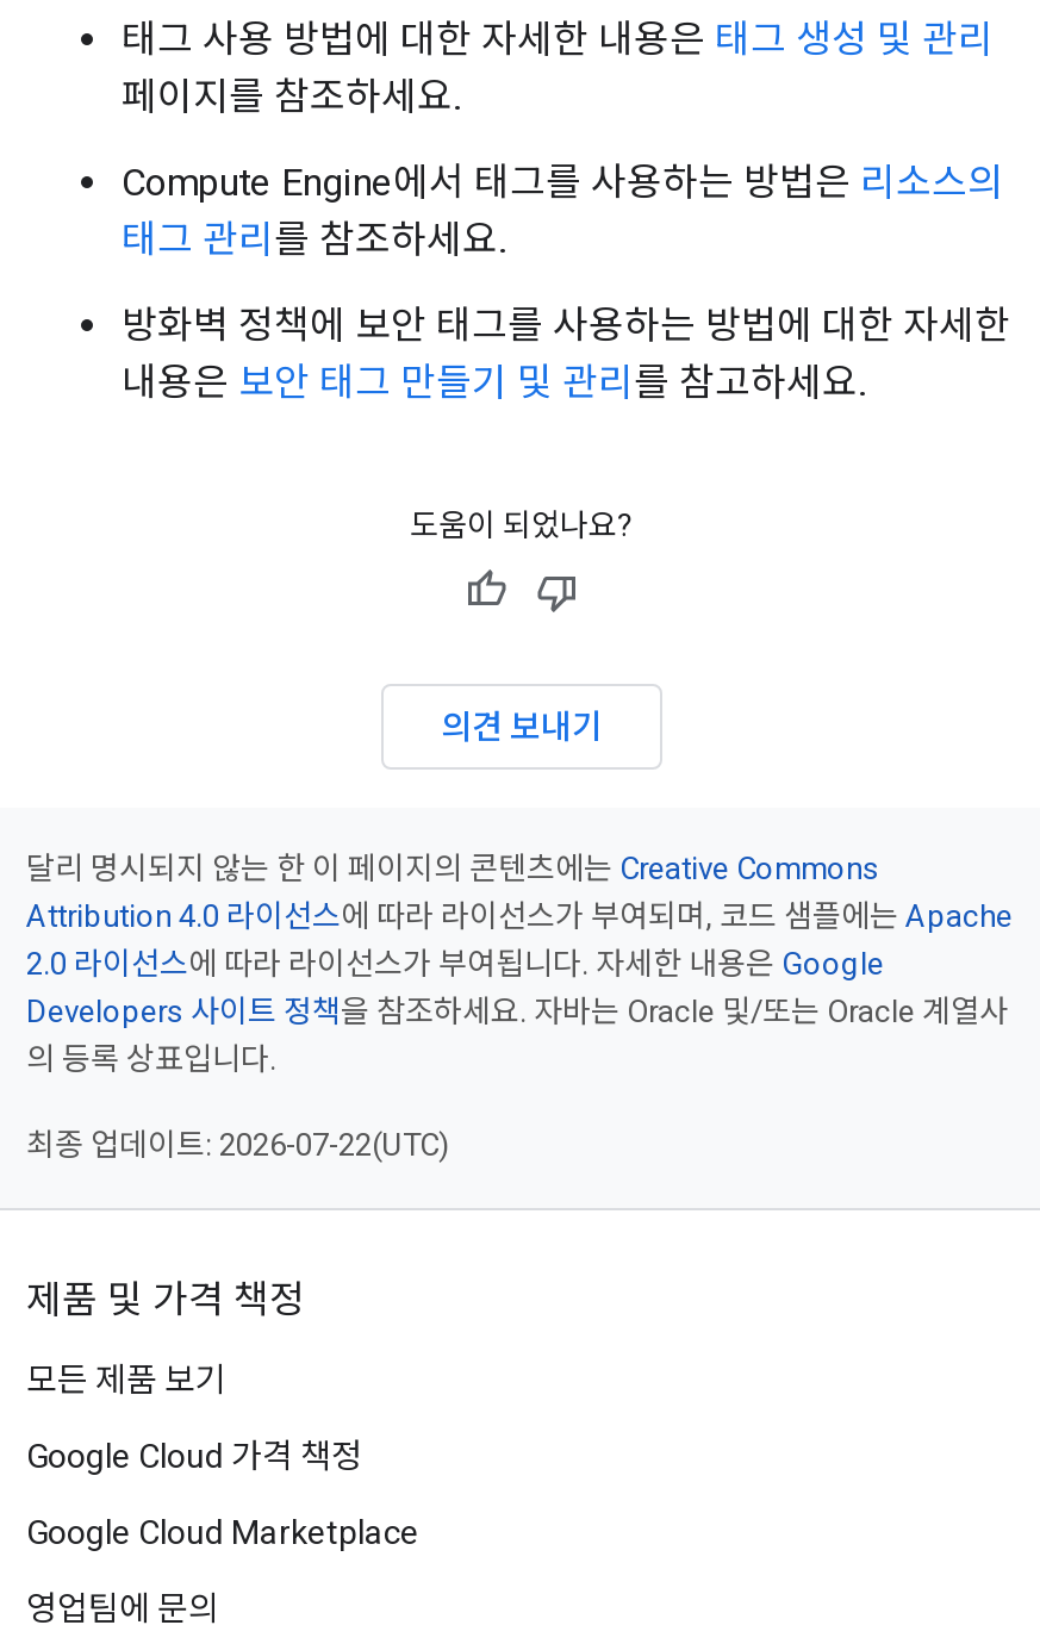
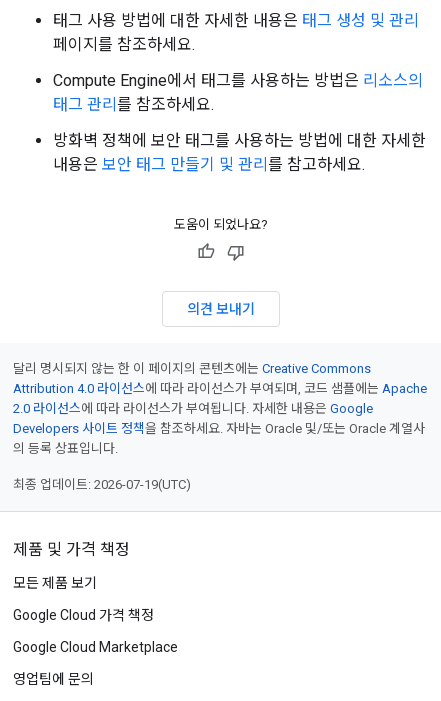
[26,1127,450,1162] 최종 업데이트: 2026-07-22(UTC) -> [13,477,191,492] 최종 업데이트: 2026-07-19(UTC)

